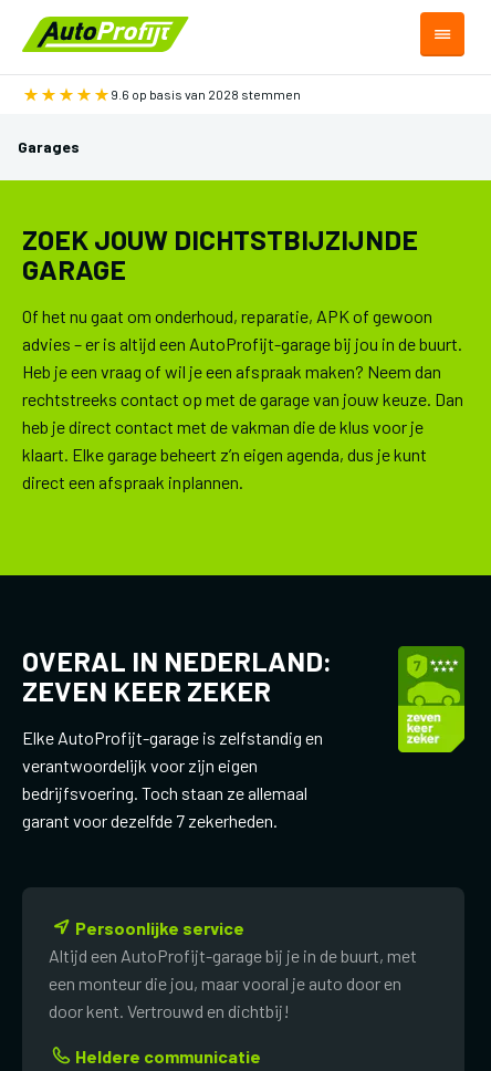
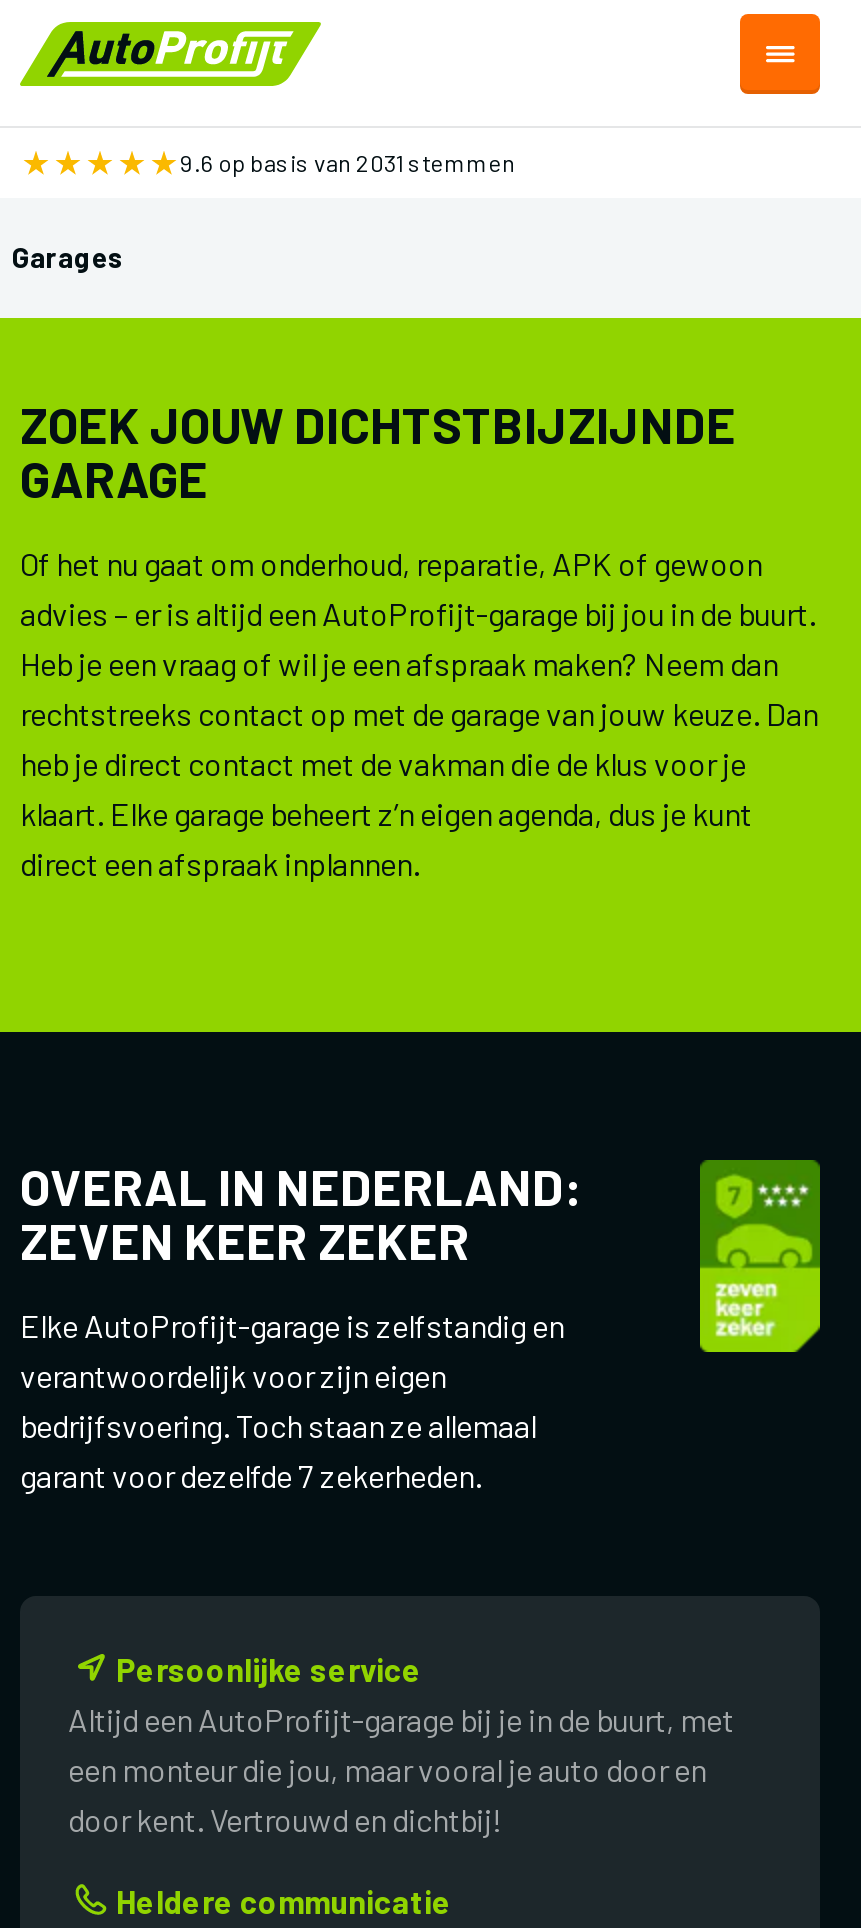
[111,86,301,102] 9.6 op basis van 2028 stemmen -> [180,148,516,176] 9.6 op basis van 2031 stemmen

